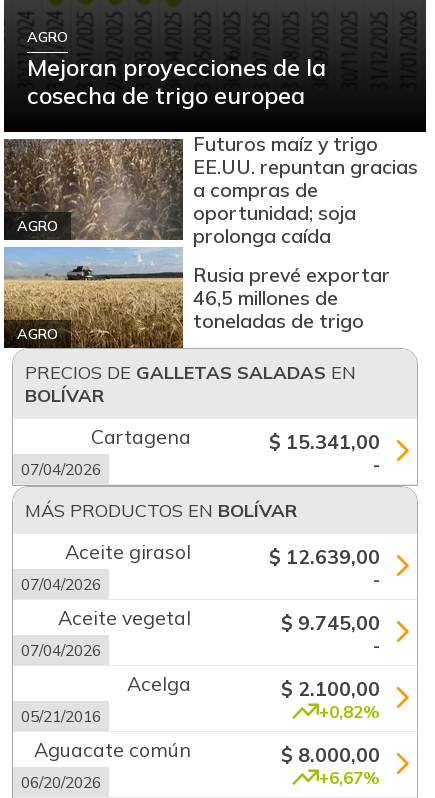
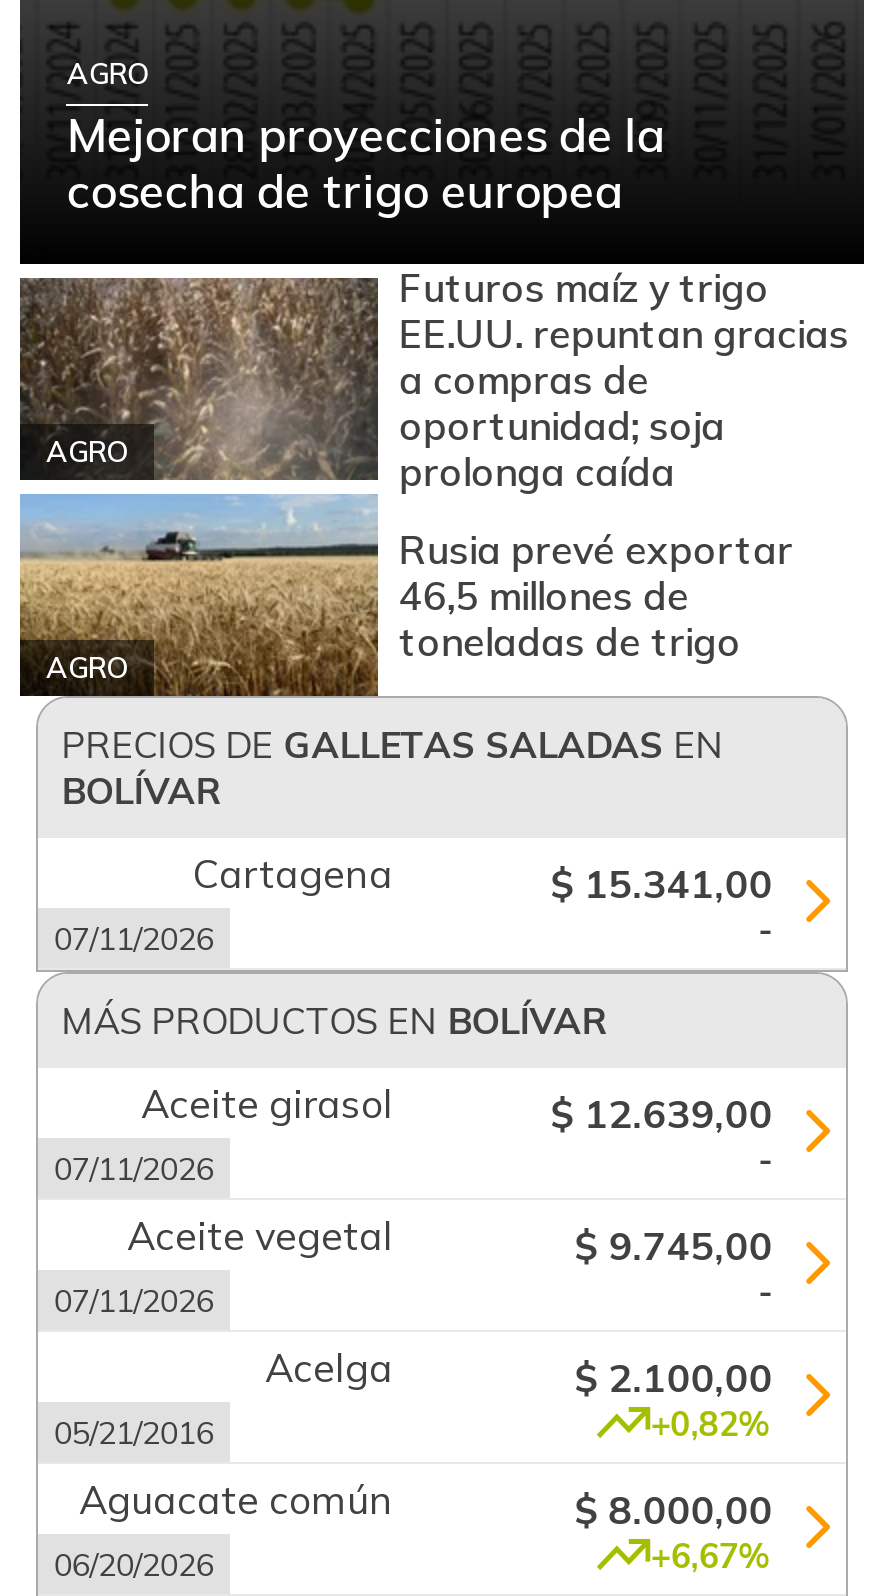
[21,459,101,479] 07/04/2026 -> [54,918,214,958] 07/11/2026
[21,574,101,594] 07/04/2026 -> [54,1148,214,1188] 07/11/2026
[21,640,101,660] 07/04/2026 -> [54,1280,214,1320] 07/11/2026

